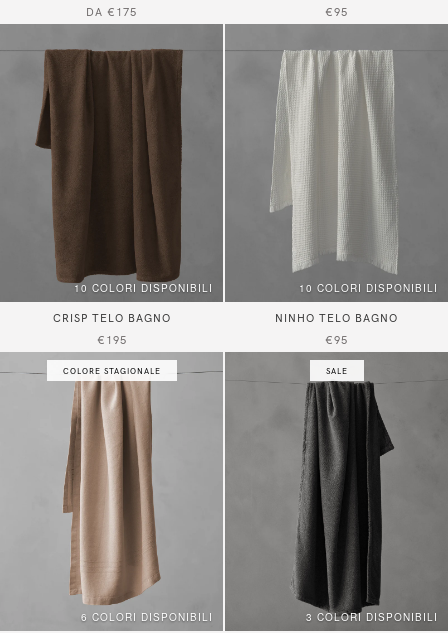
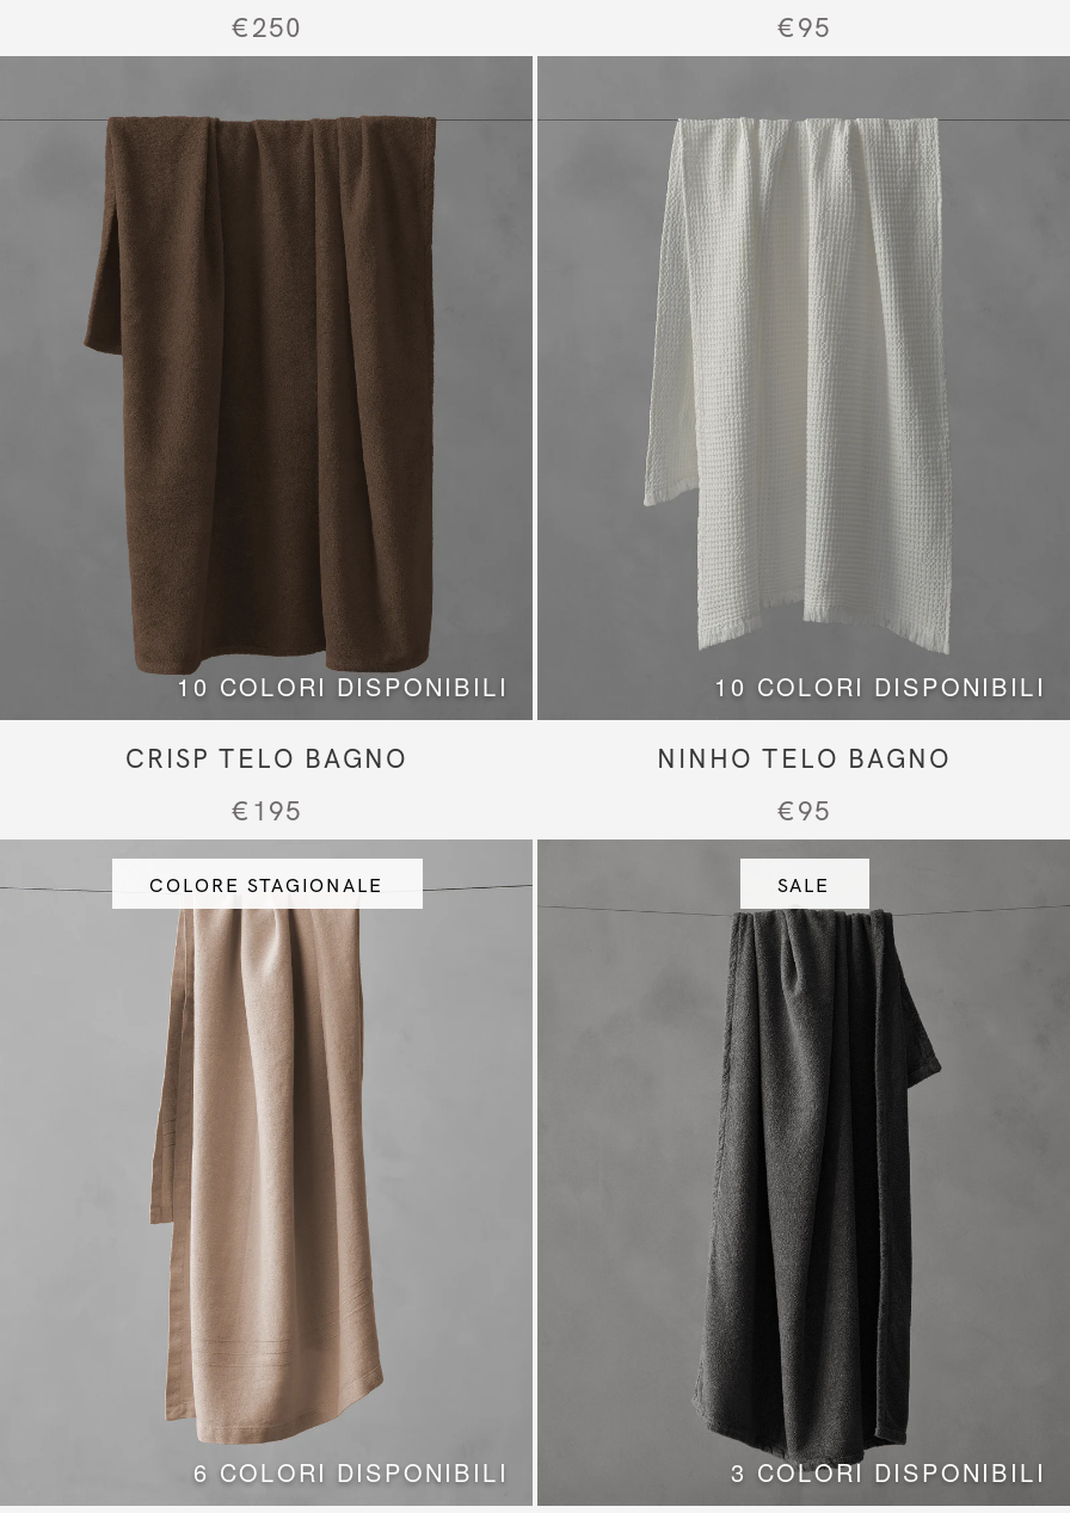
[86,6,137,19] DA €175 -> [230,12,302,43] €250

